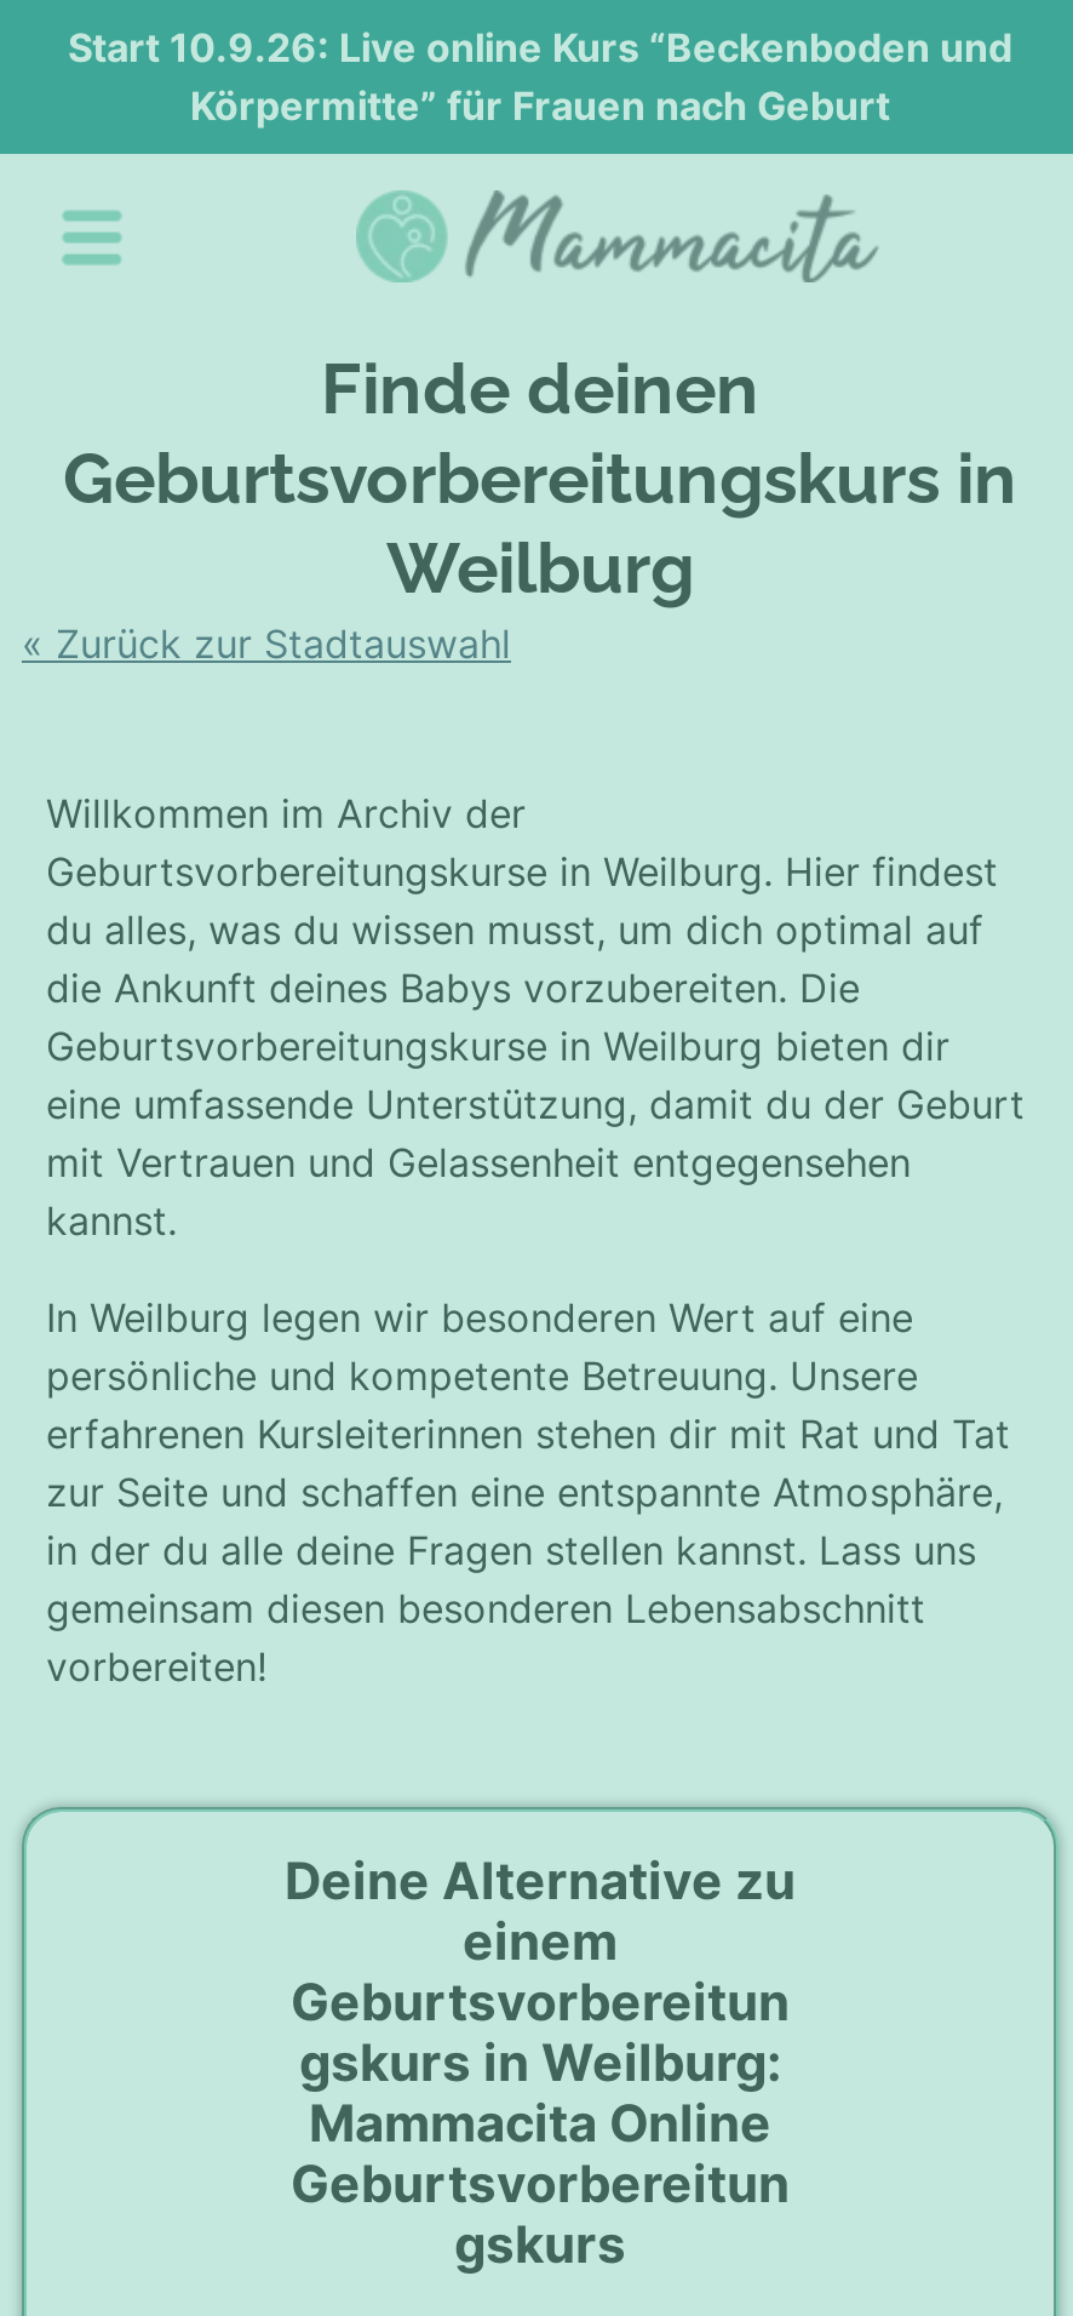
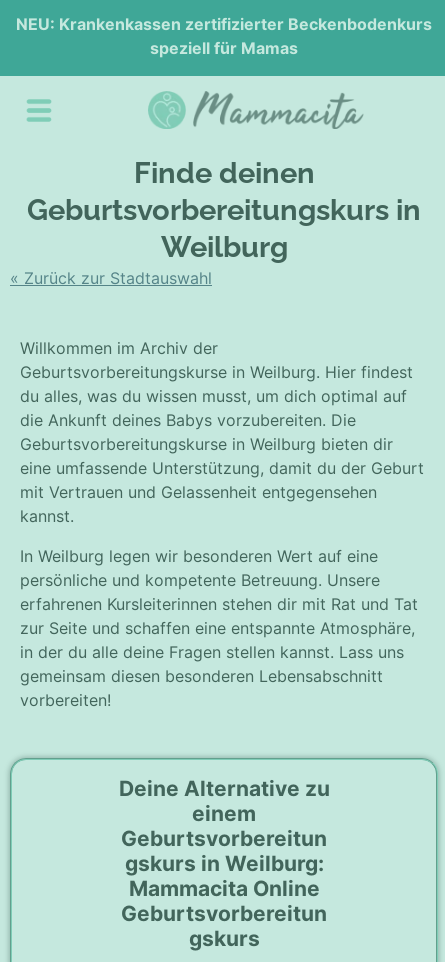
[68,23,1012,130] Start 10.9.26: Live online Kurs “Beckenboden und | Körpermitte” für Frauen nach Geburt -> [16,14,432,58] NEU: Krankenkassen zertifizierter Beckenbodenkurs | speziell für Mamas

